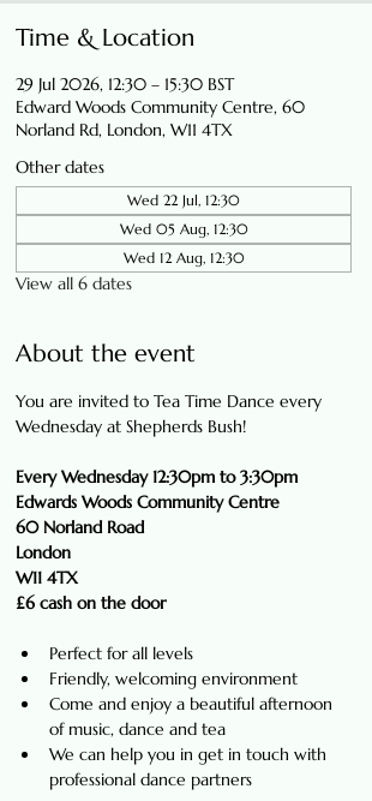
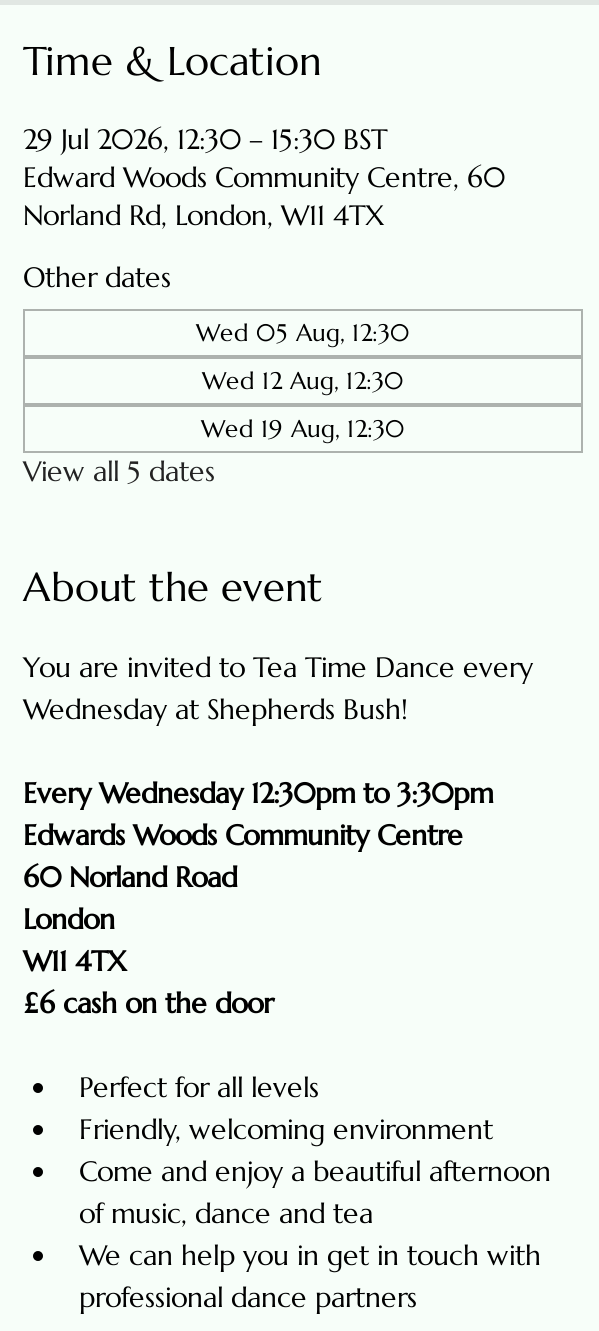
[127,191,240,209] Wed 22 Jul, 12:30 -> none
moved [119,220,248,267] -> [196,317,410,395]: Wed 05 Aug, 12:30 | Wed 12 Aug, 12:30
[16,273,132,294] View all 6 dates -> [23,413,405,489] Wed 19 Aug, 12:30 | View all 5 dates

